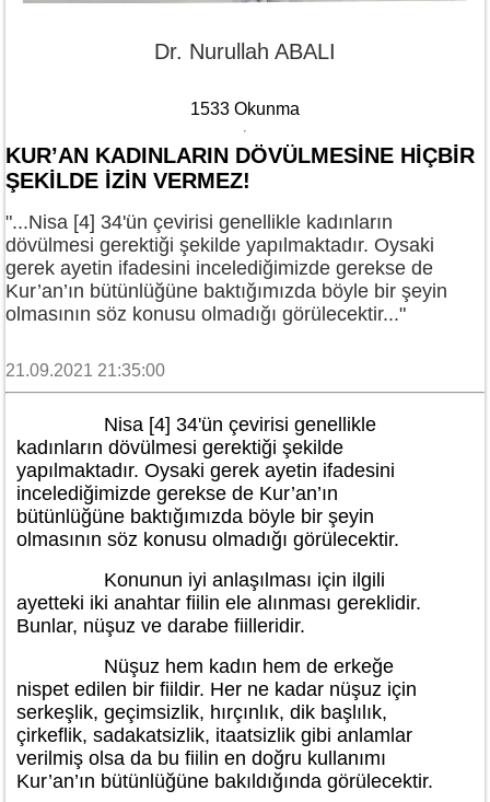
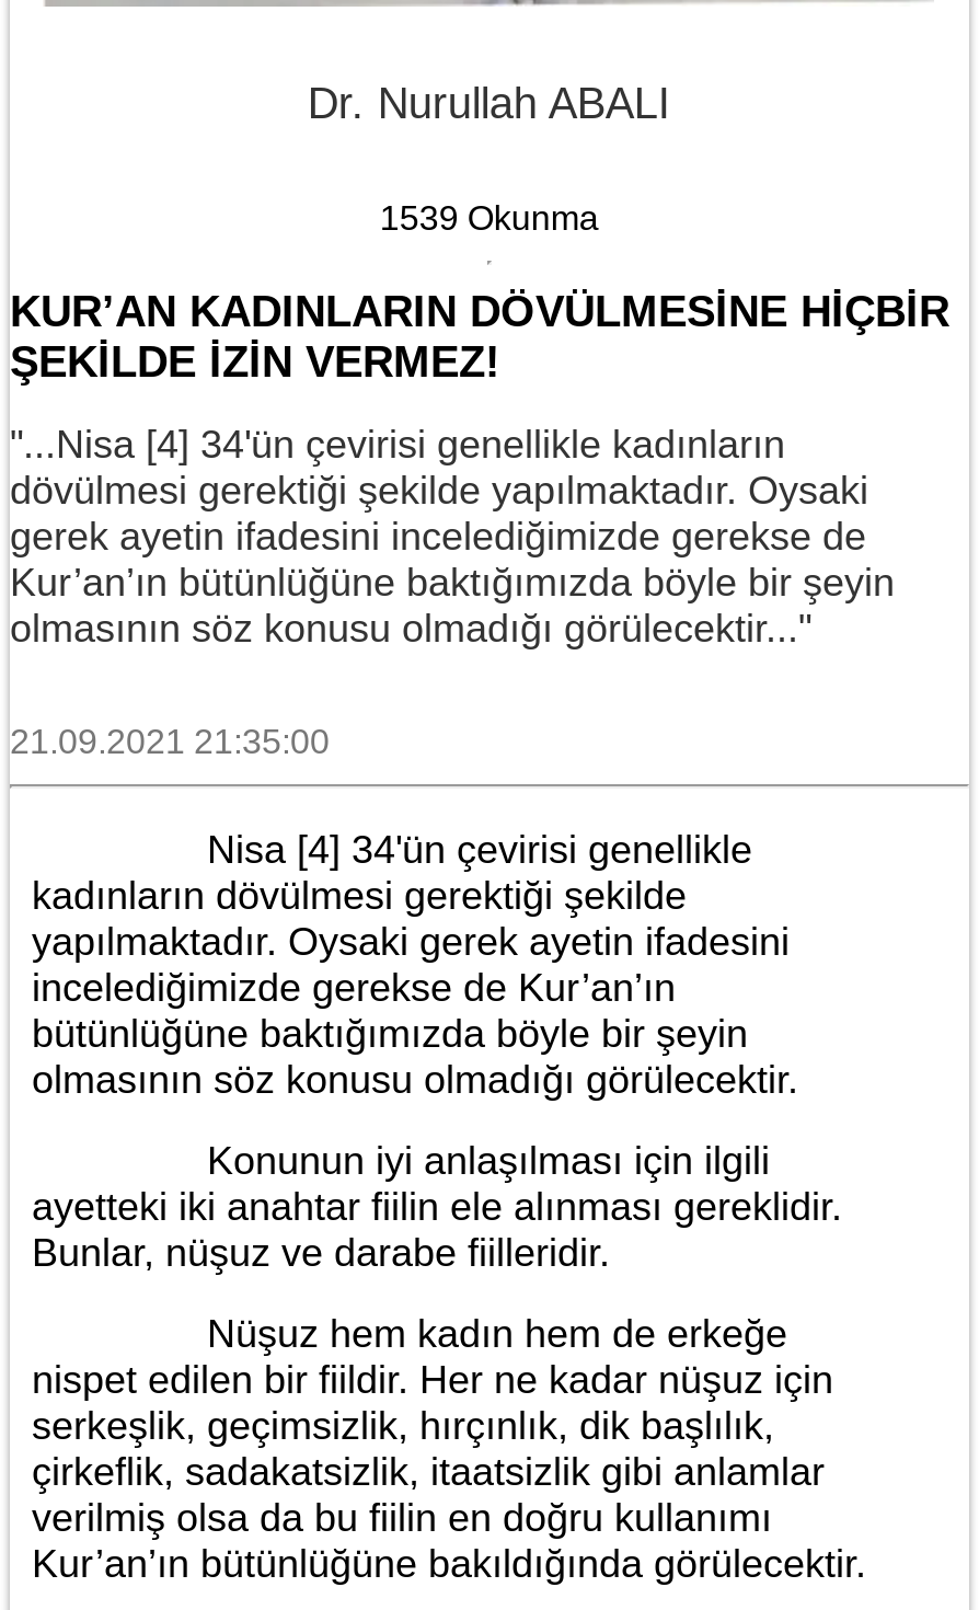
[190,100,300,118] 1533 Okunma -> [380,199,599,237] 1539 Okunma

